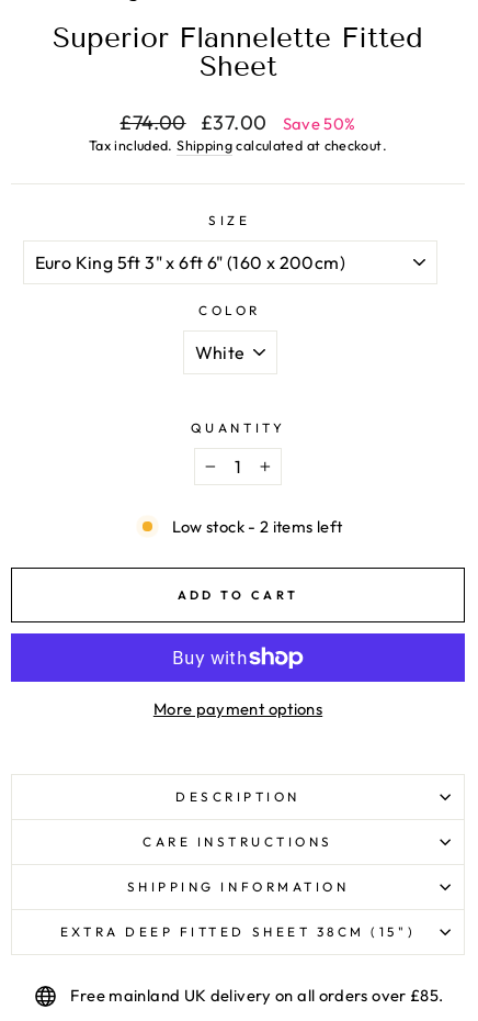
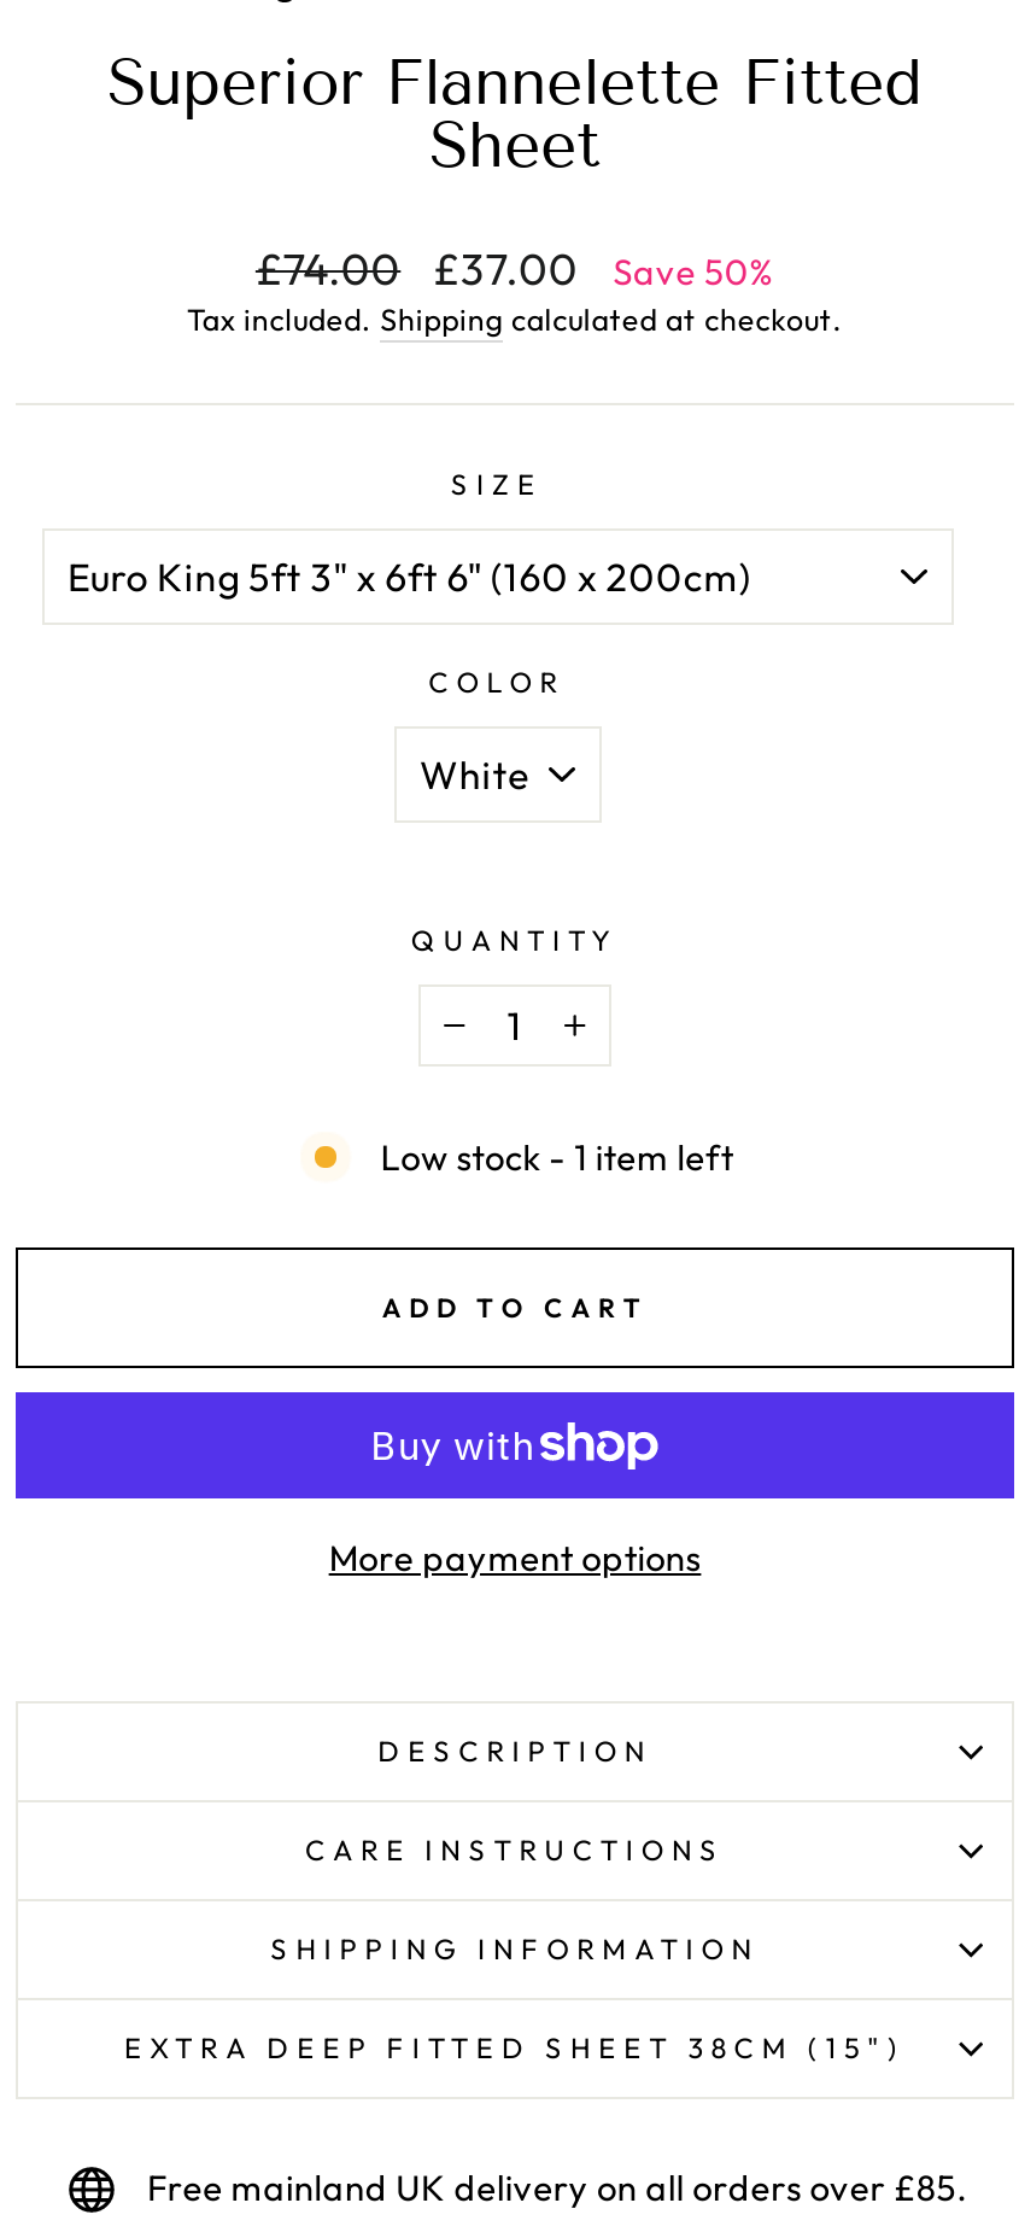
[172,515,342,536] Low stock - 2 items left -> [381,1133,734,1179] Low stock - 1 item left

